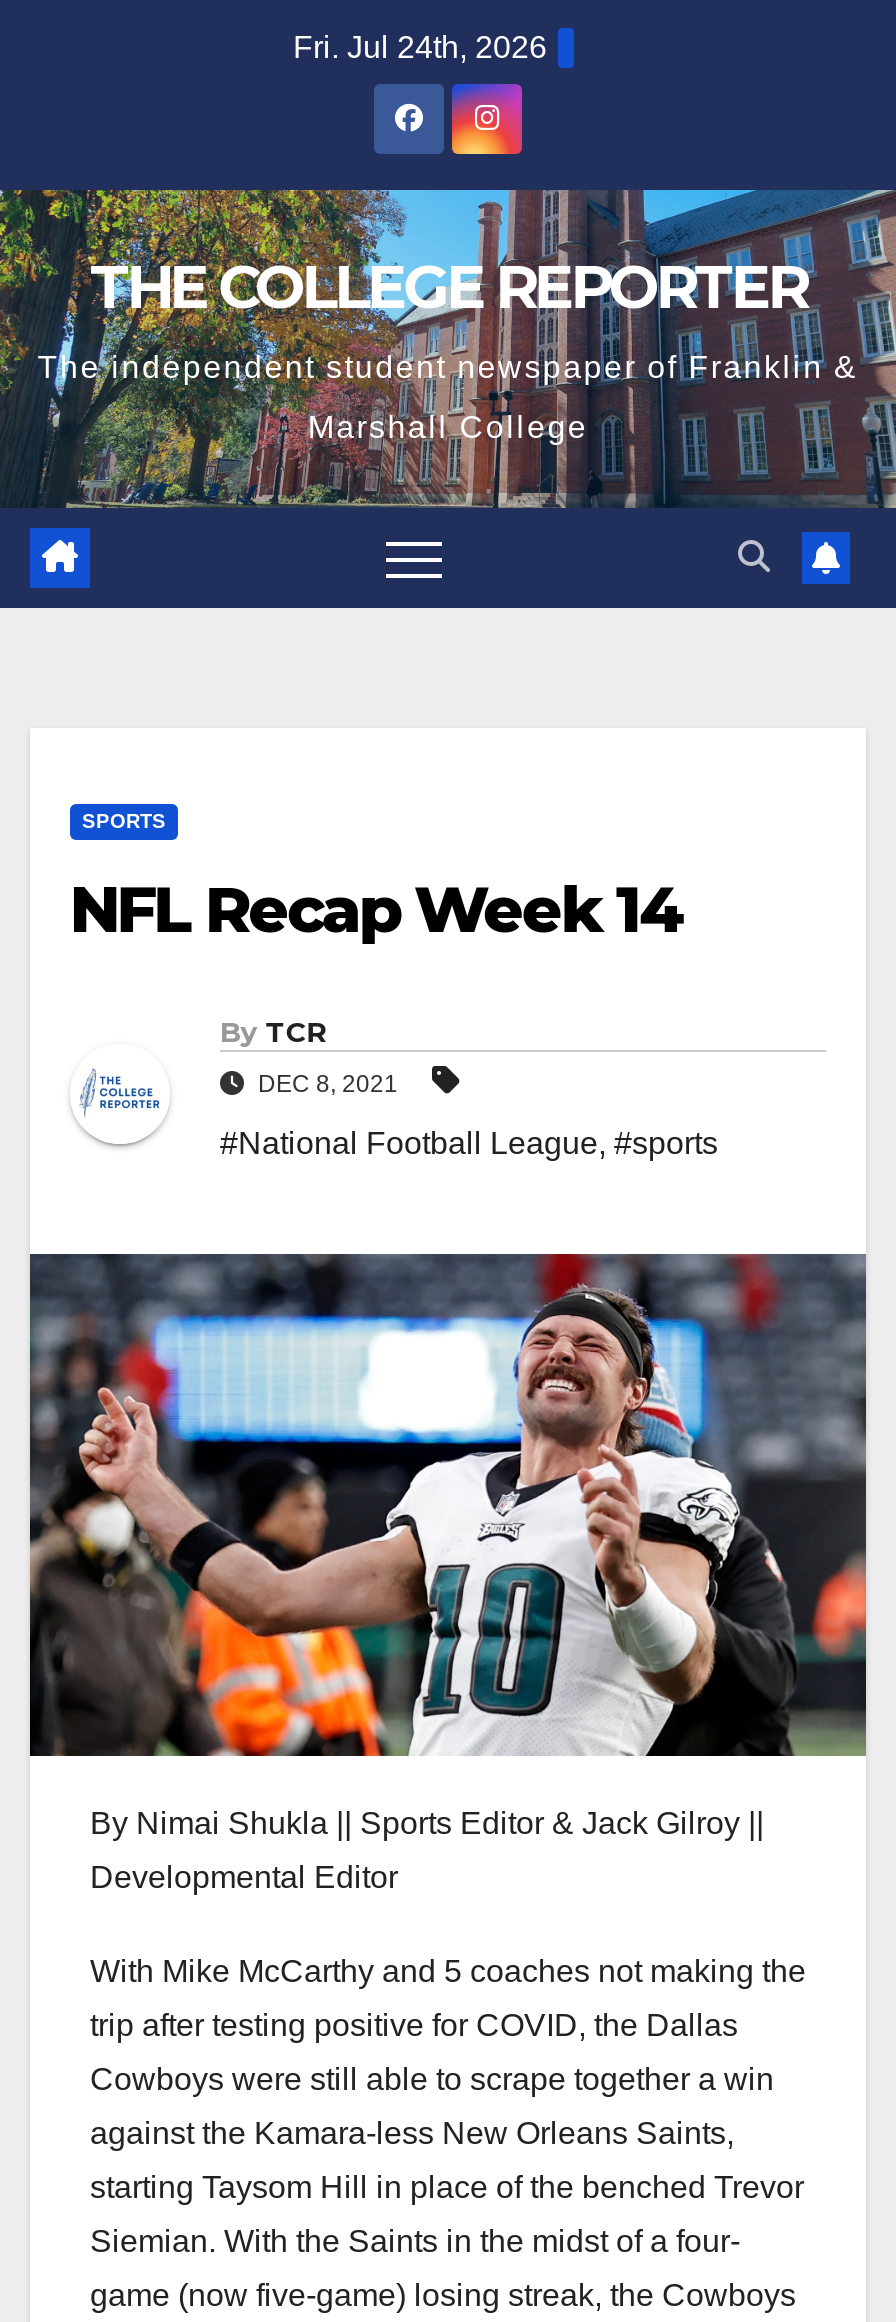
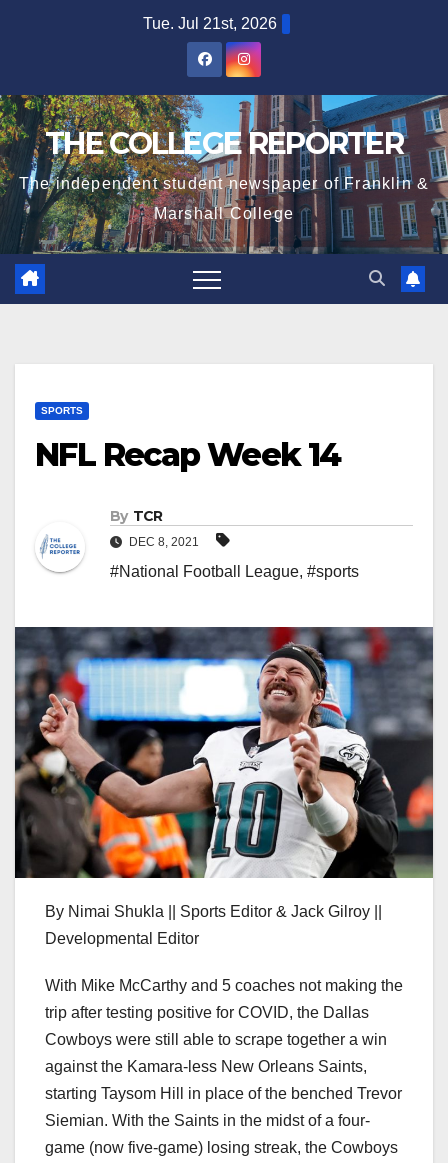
[293,30,547,64] Fri. Jul 24th, 2026 -> [143,15,277,32] Tue. Jul 21st, 2026

